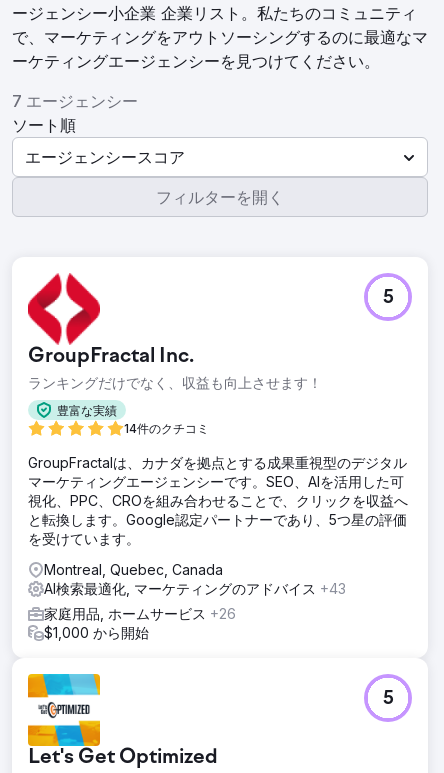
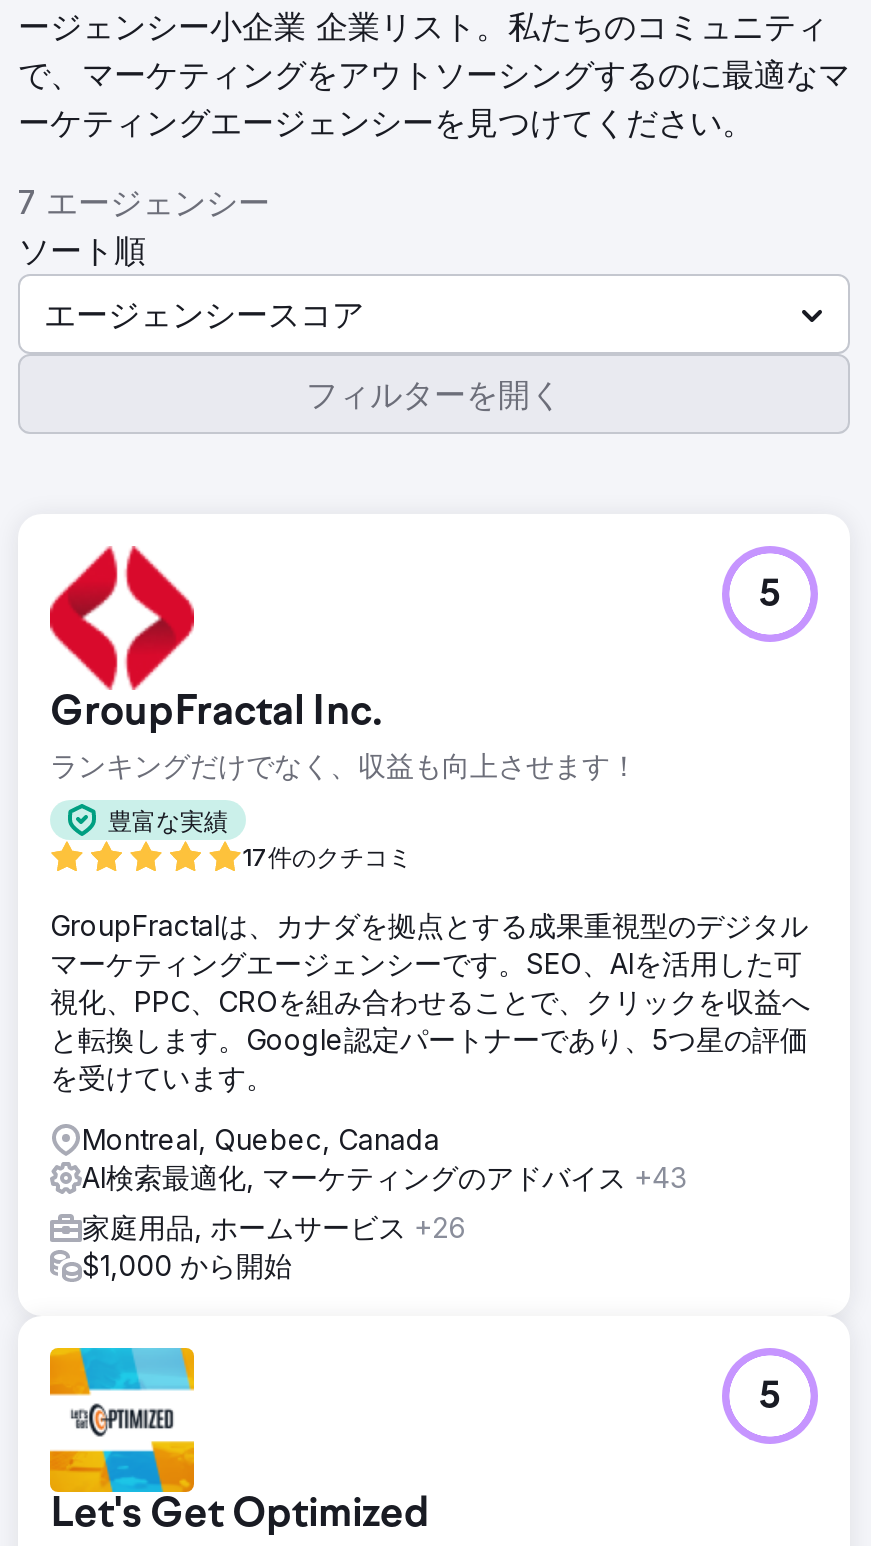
[124,421,209,436] 14件のクチコミ -> [242,842,412,872] 17件のクチコミ

